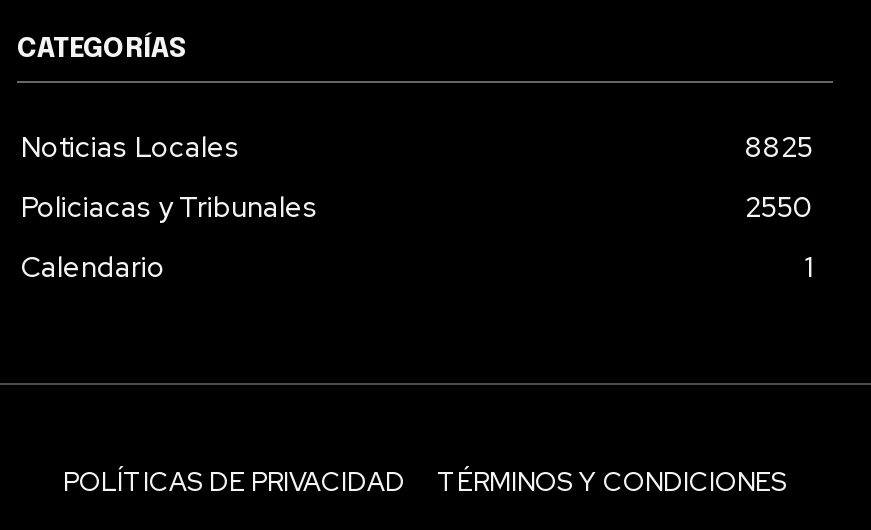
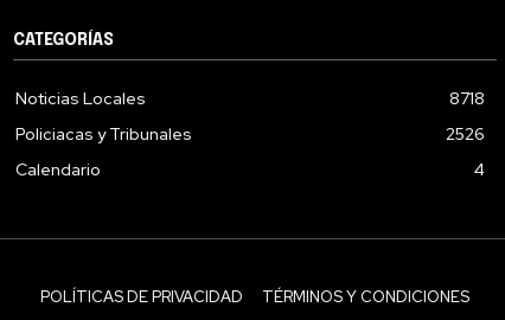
[745,129,813,165] 8825 -> [449,88,485,109] 8718
[745,189,813,225] 2550 -> [446,123,485,145] 2526
[805,249,813,285] 1 -> [474,159,485,180] 4

